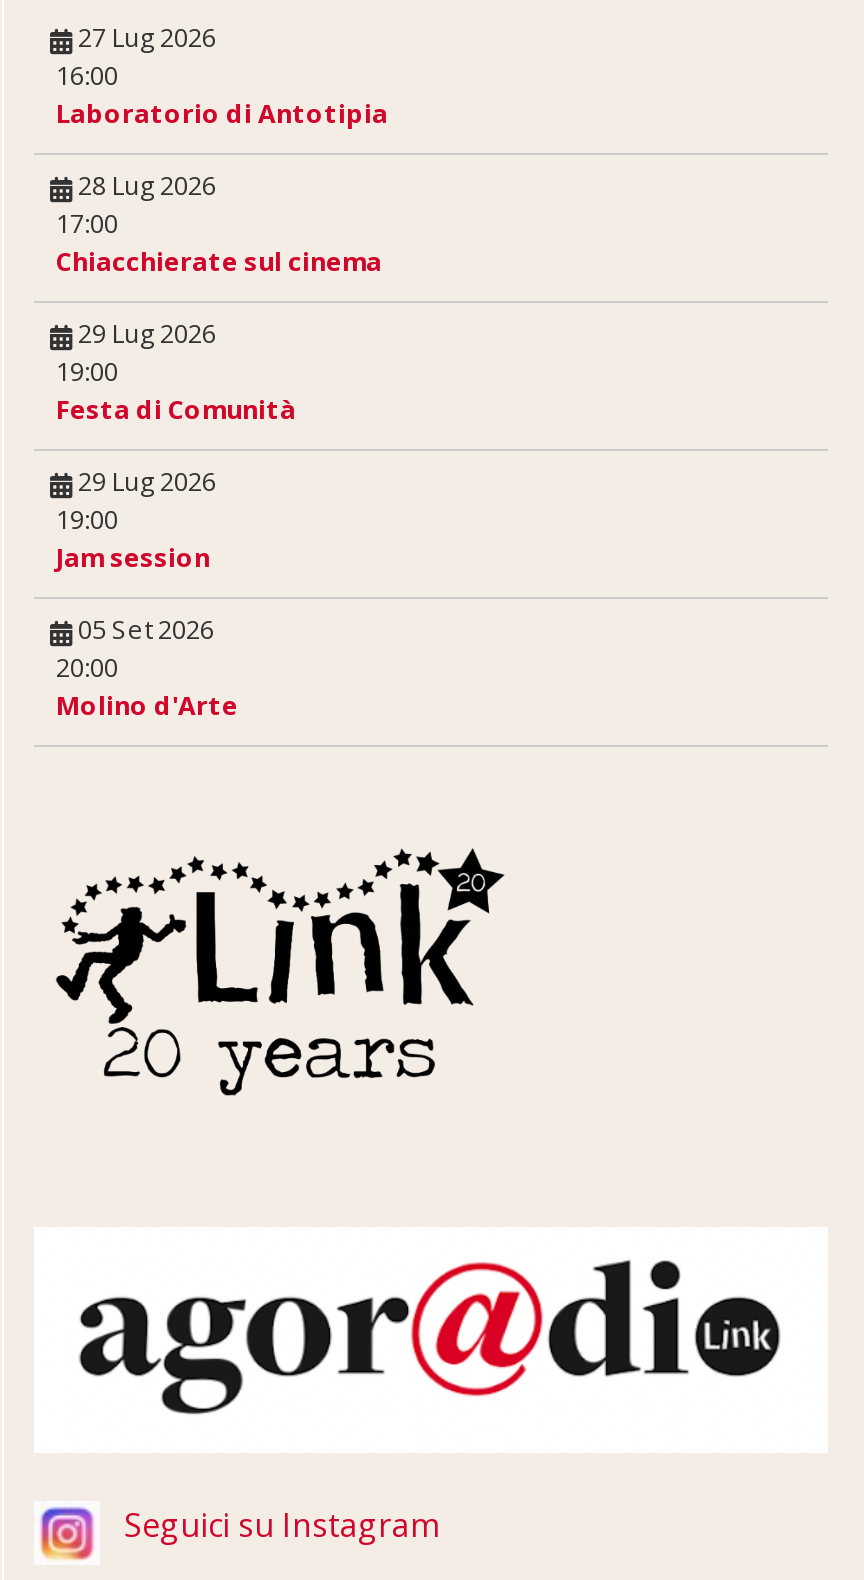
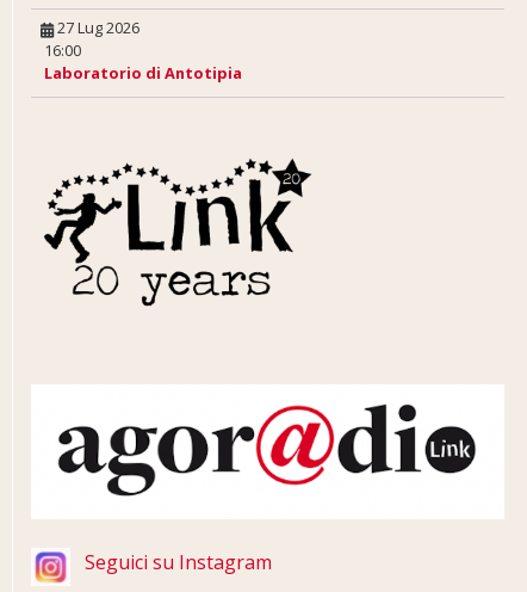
[56,167,382,723] 28 Lug 2026 | 17:00 | Chiacchierate sul cinema | 29 Lug 2026 | 19:00 | Festa di Comunità | 29 Lug 2026 | 19:00 | Jam session | 05 Set 2026 | 20:00 | Molino d'Arte -> none

